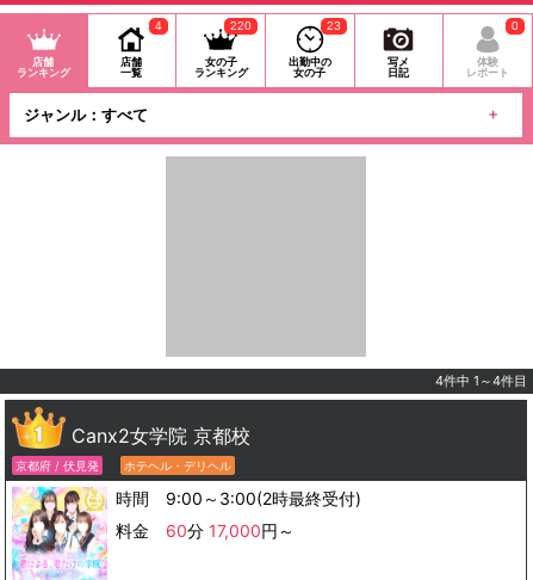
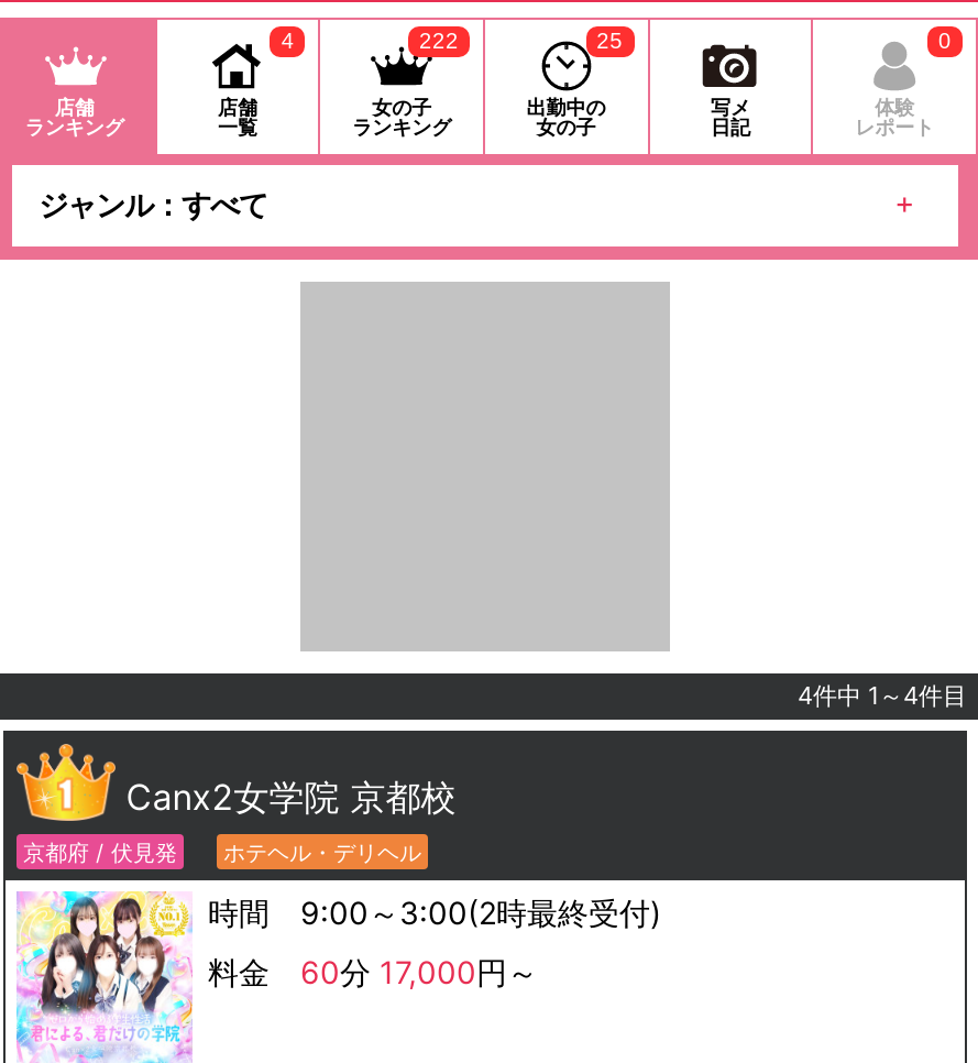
[230,19,252,32] 220 -> [419,29,459,53] 222
[326,19,341,32] 23 -> [596,29,623,53] 25

